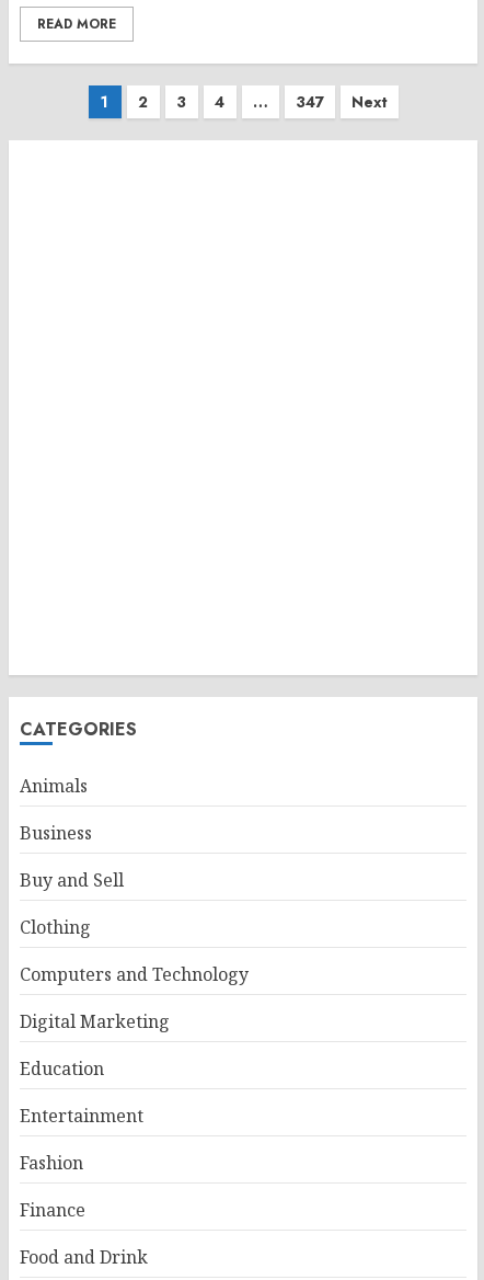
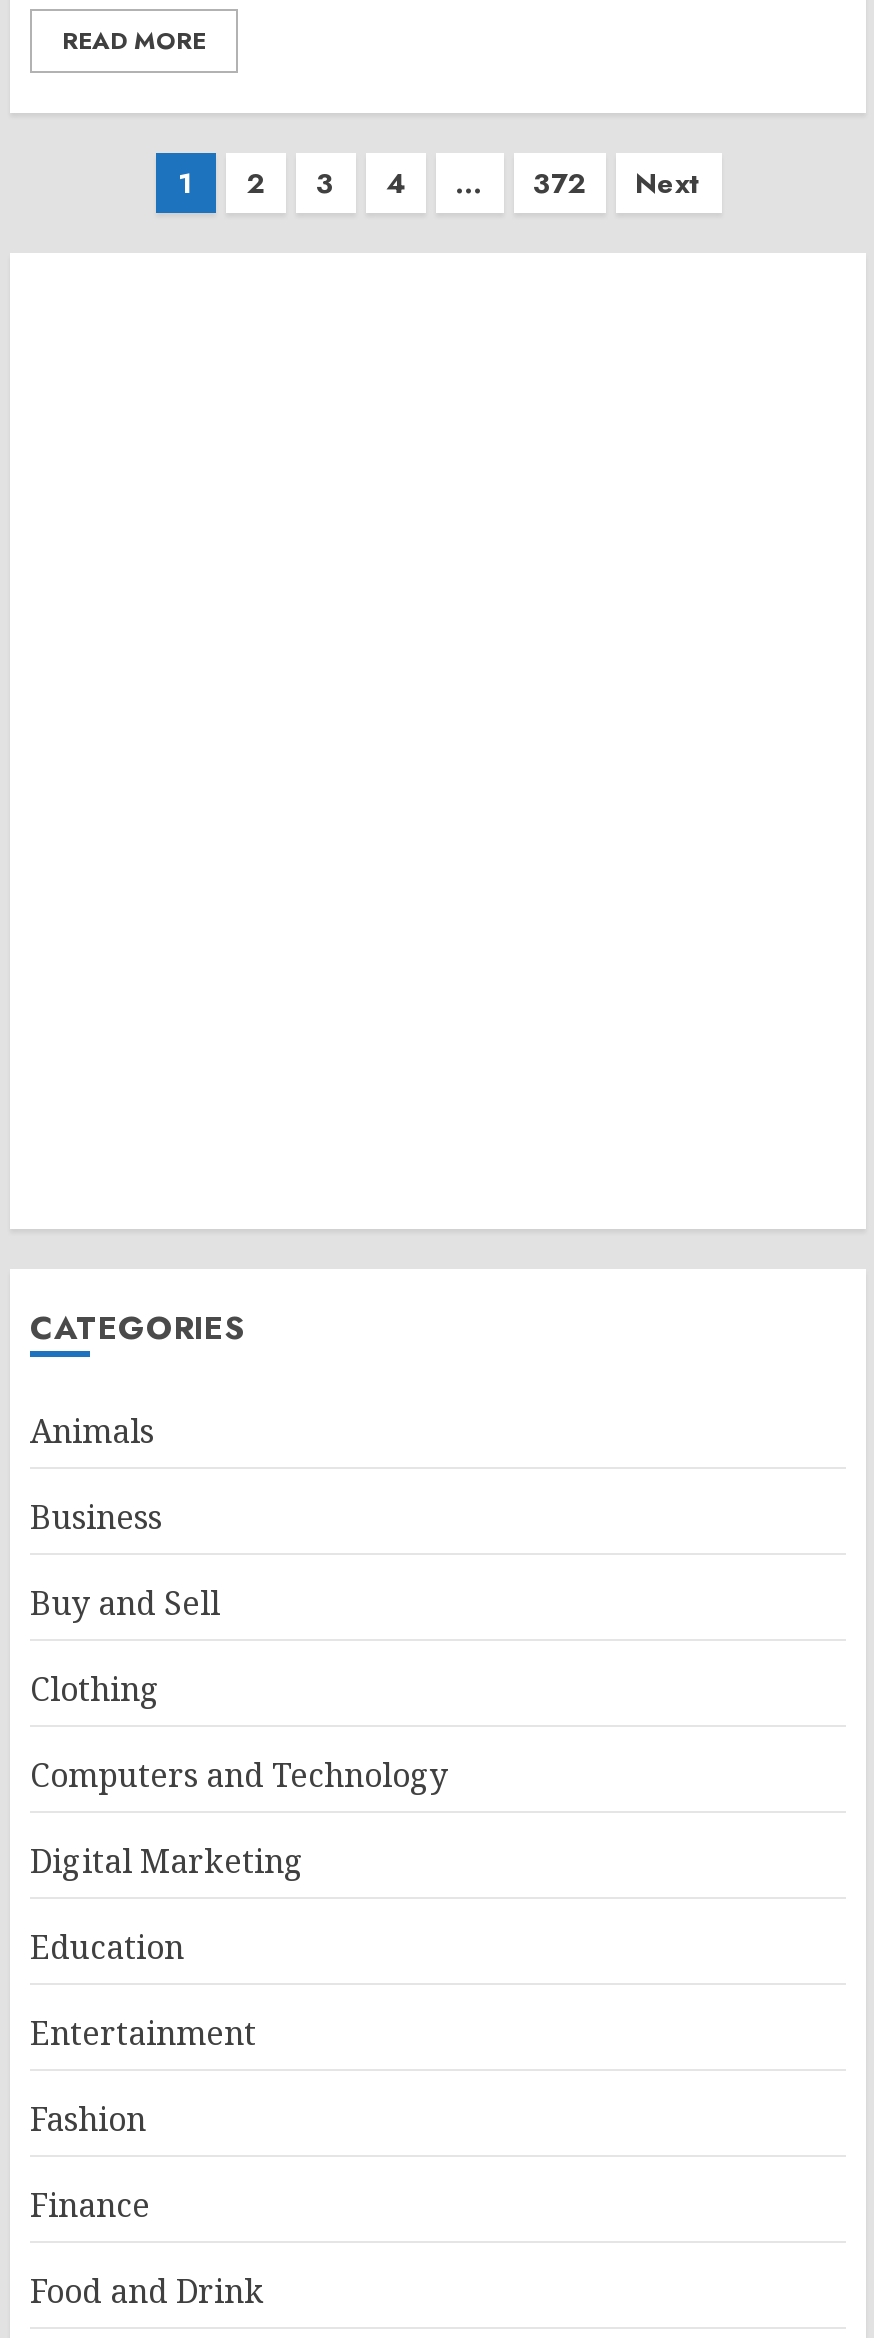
[295,91,324,113] 347 -> [533,163,585,203] 372

